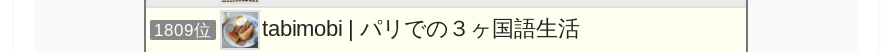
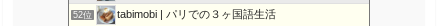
[154,21,212,41] 1809位 -> [73,10,92,20] 52位

